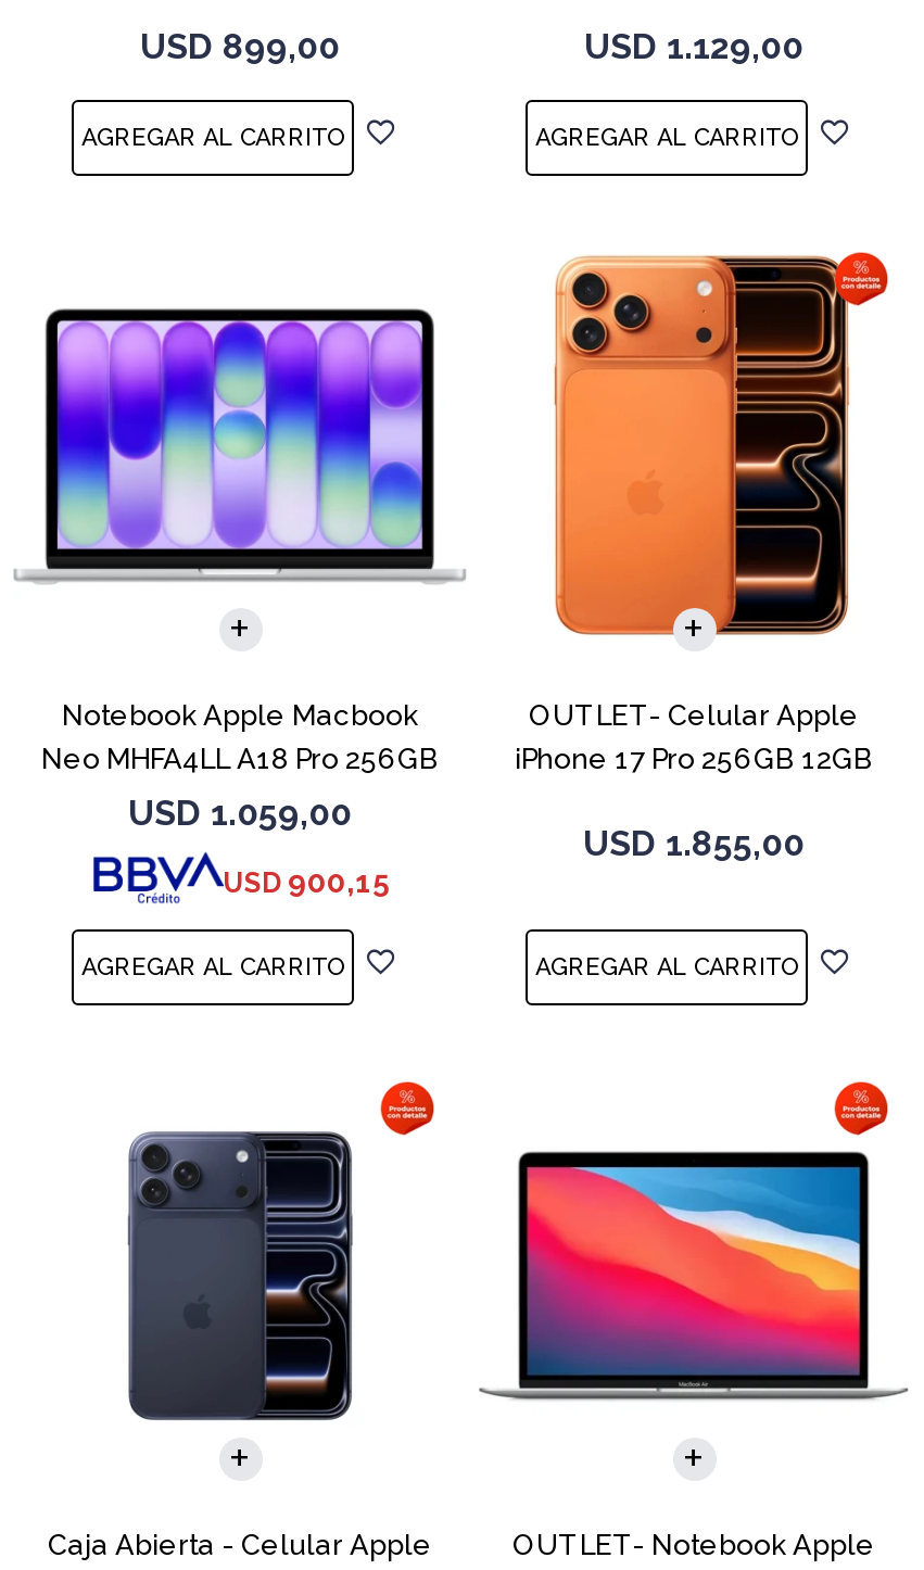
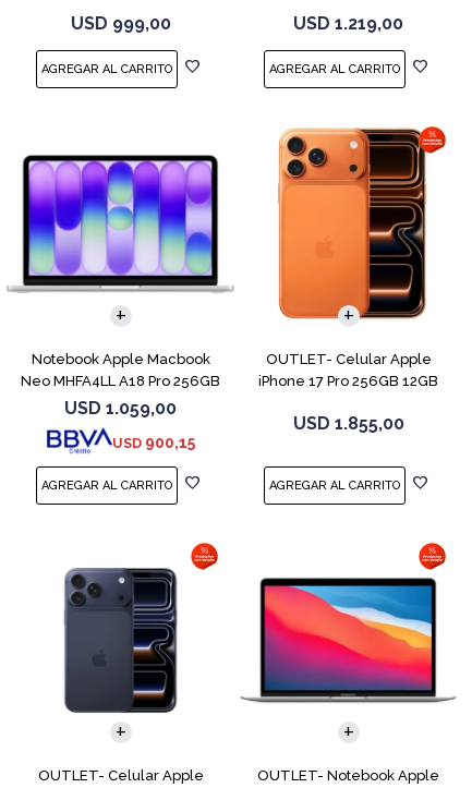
[140,27,340,68] USD 899,00 -> [70,14,171,34] USD 999,00
[584,27,803,68] USD 1.129,00 -> [293,14,403,34] USD 1.219,00
[48,1528,432,1561] Caja Abierta - Celular Apple -> [38,767,203,783] OUTLET- Celular Apple

